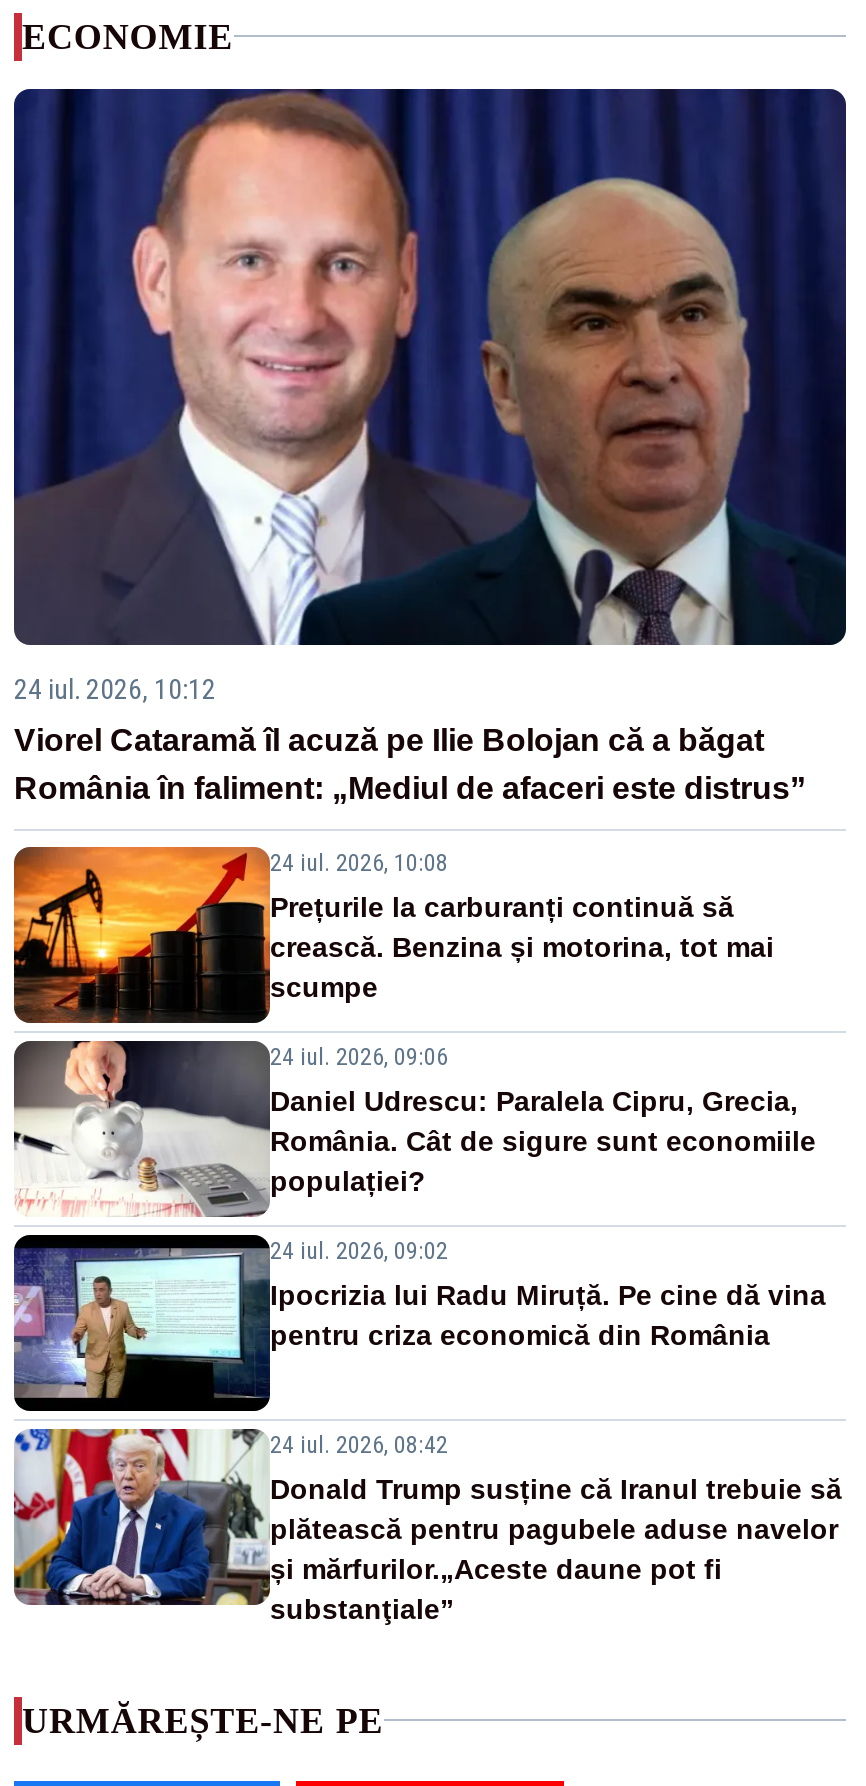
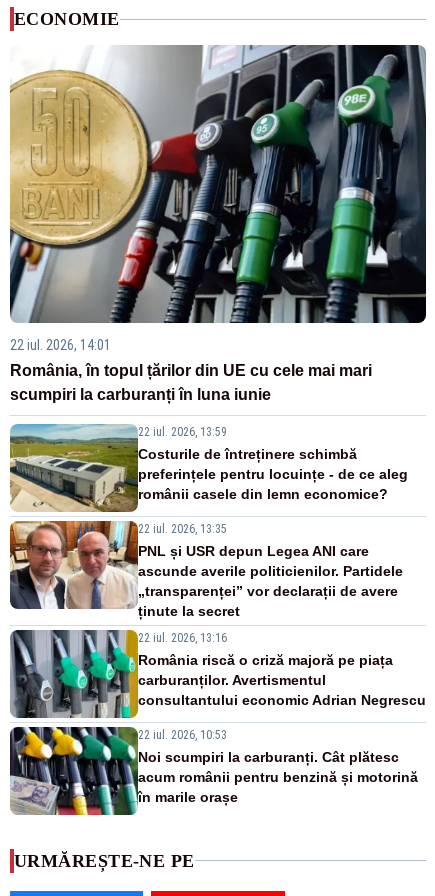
[12,86,846,704] [image] | 24 iul. 2026, 10:12 -> [9,44,426,353] [image] | 22 iul. 2026, 14:01
[14,722,806,804] Viorel Cataramă îl acuză pe Ilie Bolojan că a băgat | România în faliment: „Mediul de afaceri este distrus” -> [10,362,372,403] România, în topul țărilor din UE cu cele mai mari | scumpiri la carburanți în luna iunie
[12,844,774,1024] [image] | 24 iul. 2026, 10:08 | Prețurile la carburanți continuă să | crească. Benzina și motorina, tot mai | scumpe -> [9,423,408,513] [image] | 22 iul. 2026, 13:59 | Costurile de întreținere schimbă | preferințele pentru locuințe - de ce aleg | românii casele din lemn economice?
[12,1038,816,1216] [image] | 24 iul. 2026, 09:06 | Daniel Udrescu: Paralela Cipru, Grecia, | România. Cât de sigure sunt economiile | populației? -> [9,520,403,619] [image] | 22 iul. 2026, 13:35 | PNL și USR depun Legea ANI care | ascunde averile politicienilor. Partidele | „transparenței” vor declarații de avere | ținute la secret
[12,1232,826,1628] [image] | 24 iul. 2026, 09:02 | Ipocrizia lui Radu Miruță. Pe cine dă vina | pentru criza economică din România -> [9,618,426,816] [image] | 22 iul. 2026, 13:16 | România riscă o criză majoră pe piața | carburanților. Avertismentul | consultantului economic Adrian Negrescu
[270,1430,842,1624] 24 iul. 2026, 08:42 | Donald Trump susține că Iranul trebuie să | plătească pentru pagubele aduse navelor | și mărfurilor.„Aceste daune pot fi | substanţiale” -> [138,728,418,805] 22 iul. 2026, 10:53 | Noi scumpiri la carburanți. Cât plătesc | acum românii pentru benzină și motorină | în marile orașe

